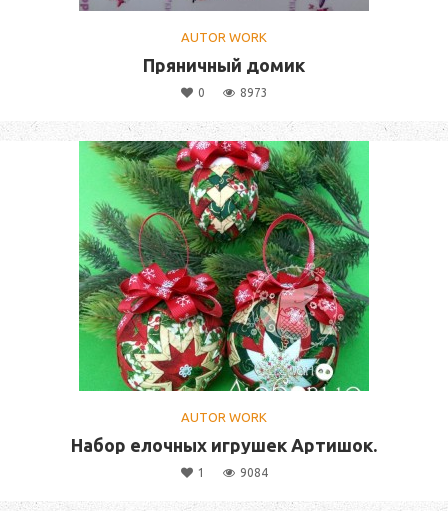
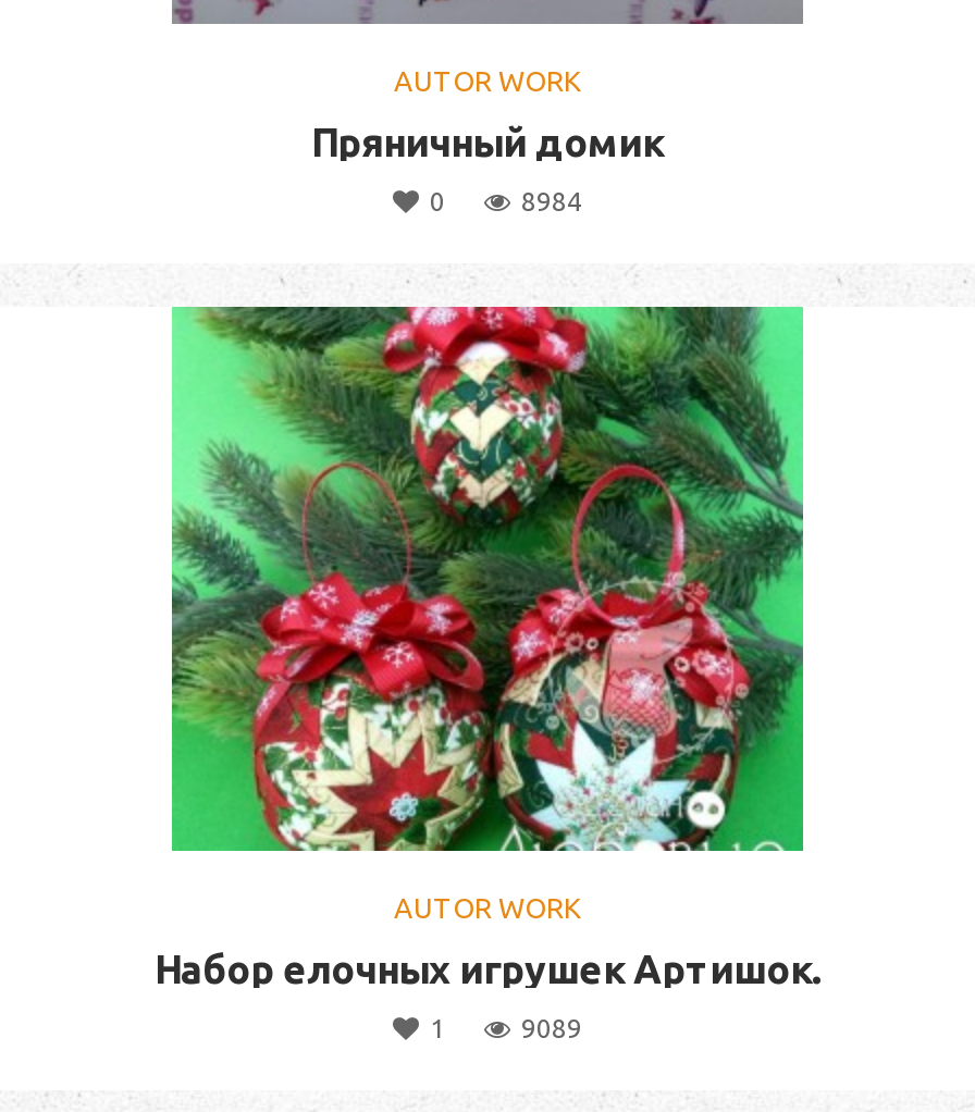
[239,86,267,99] 8973 -> [521,187,582,215] 8984
[239,466,267,479] 9084 -> [521,1014,582,1042] 9089

